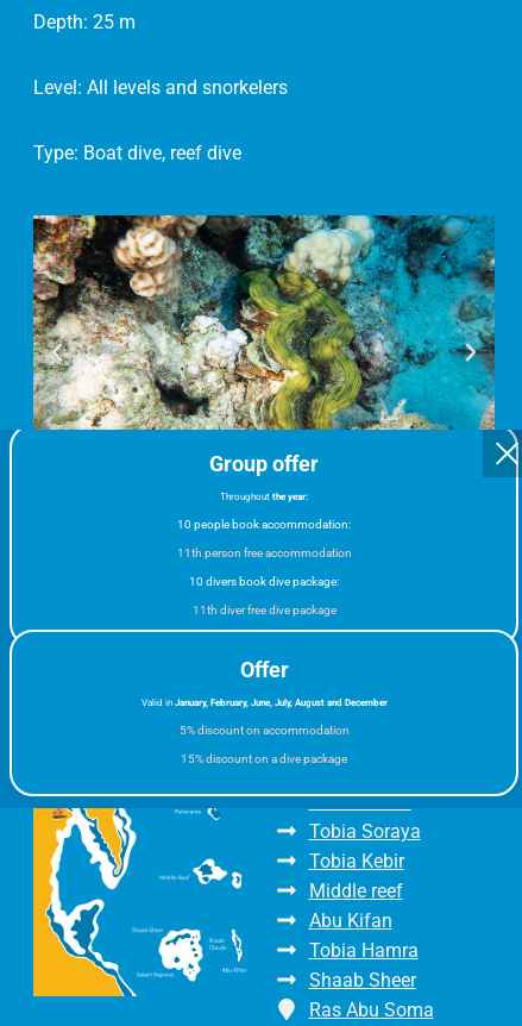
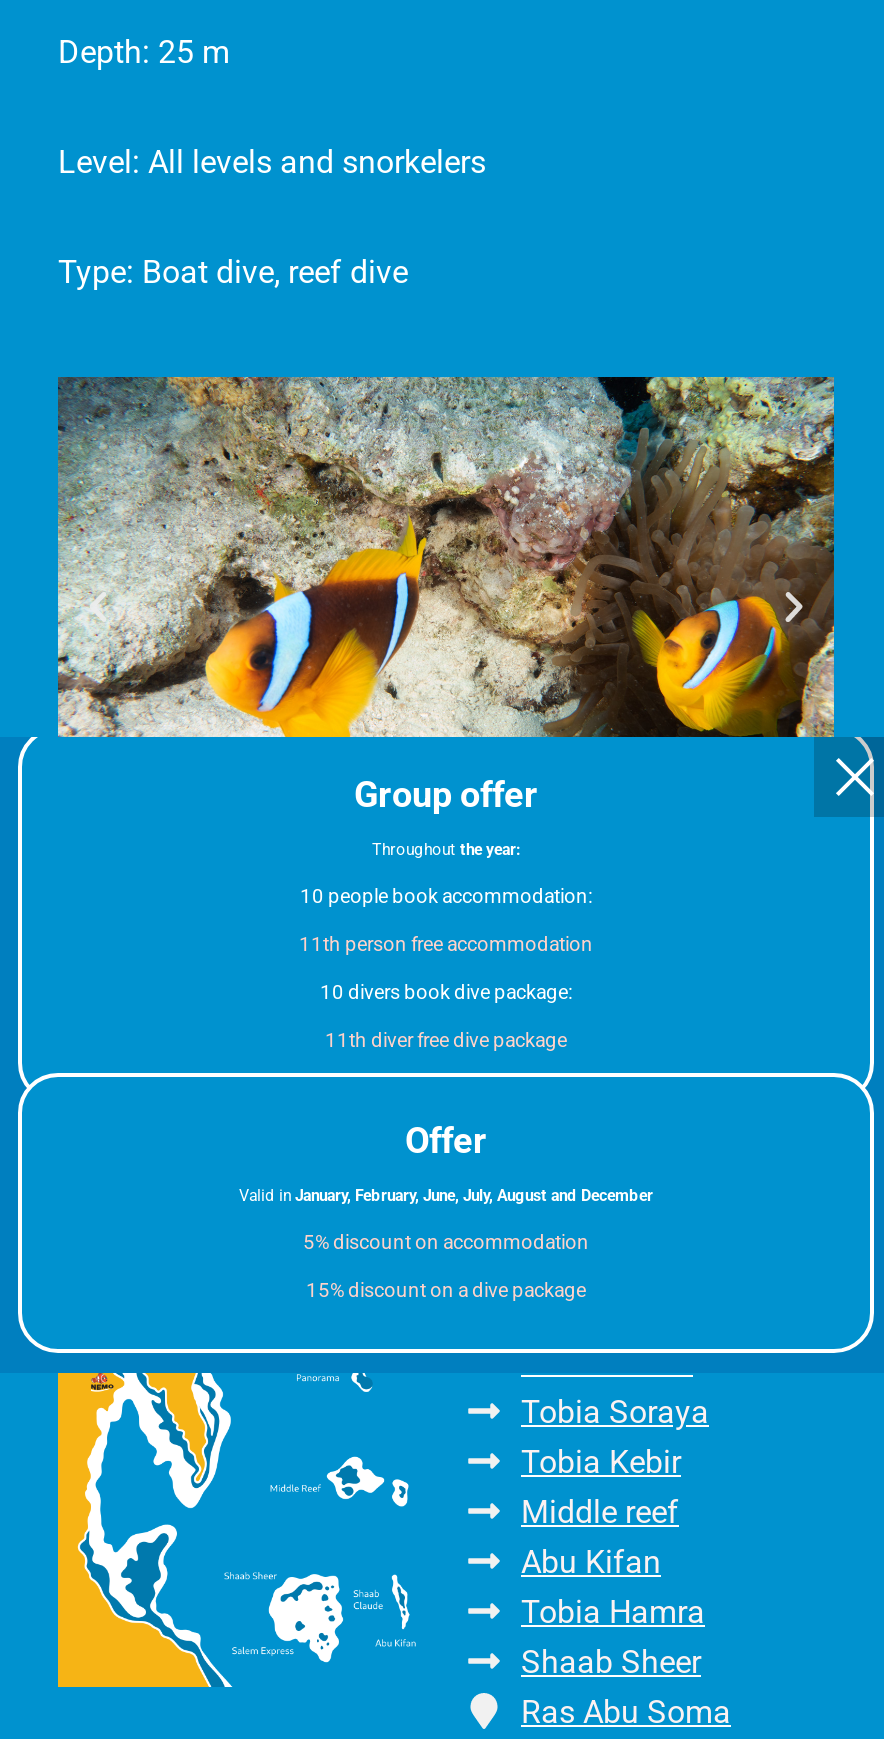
[32,214,496,431] [image] -> [56,375,836,739] [image]

